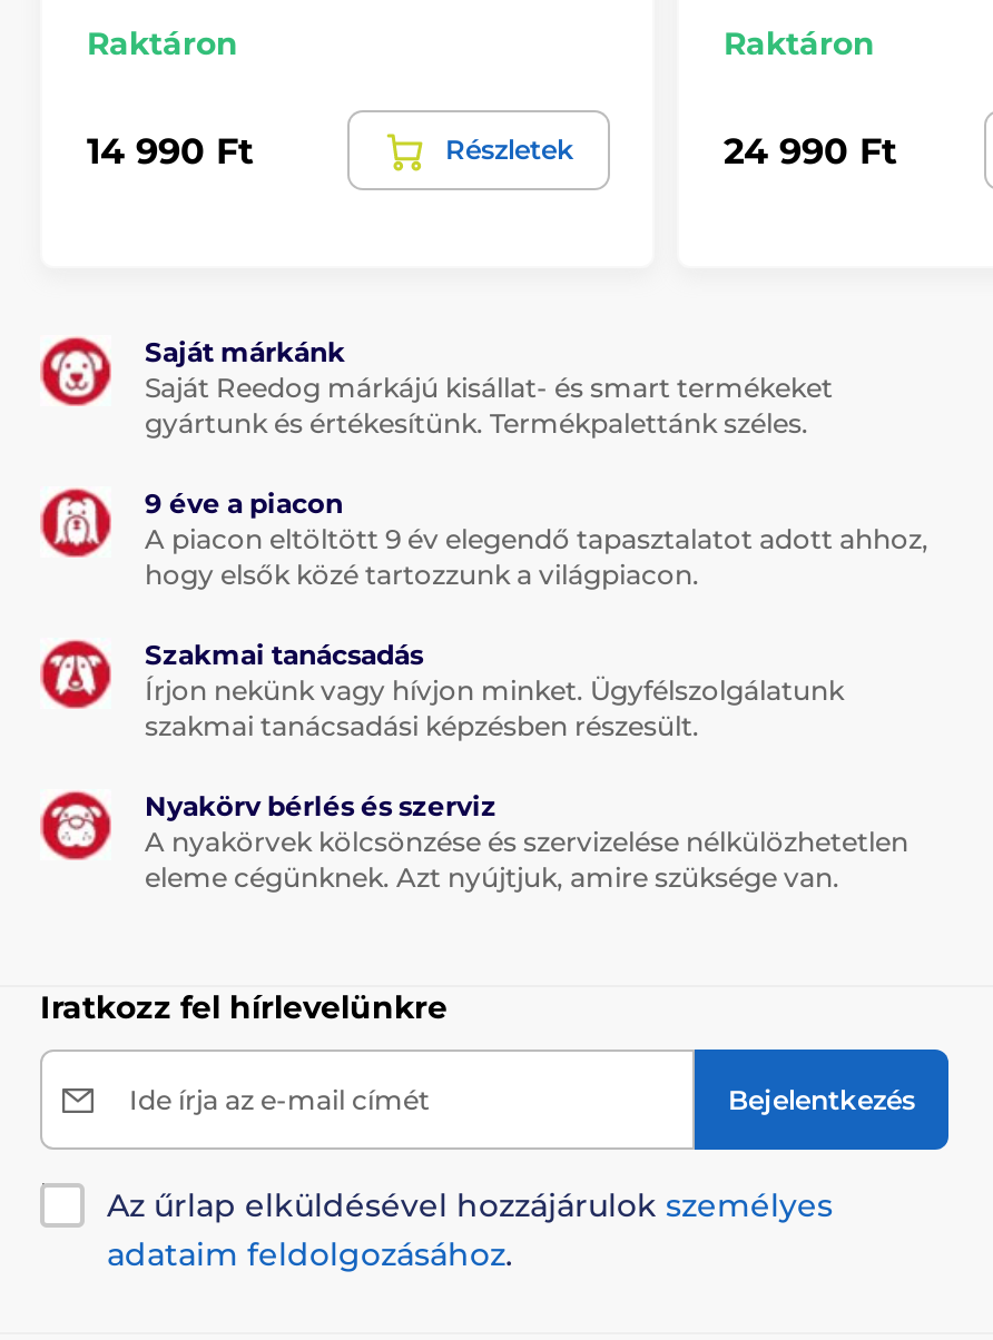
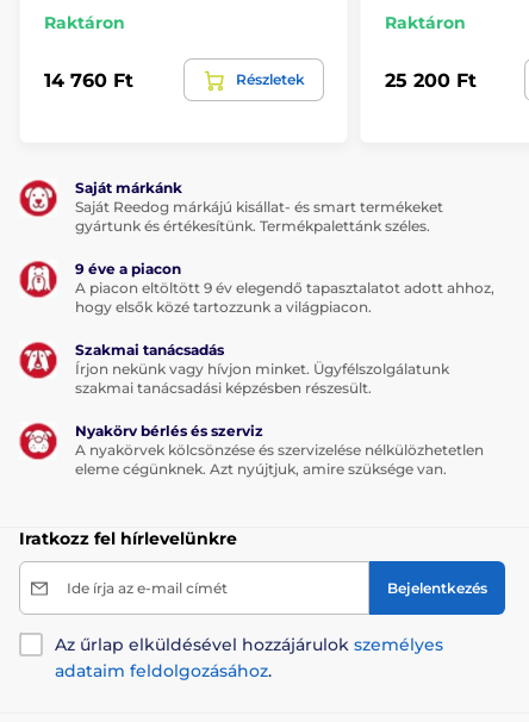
[87,129,254,172] 14 990 Ft -> [44,69,133,91] 14 760 Ft
[724,129,897,172] 24 990 Ft -> [385,69,477,91] 25 200 Ft

